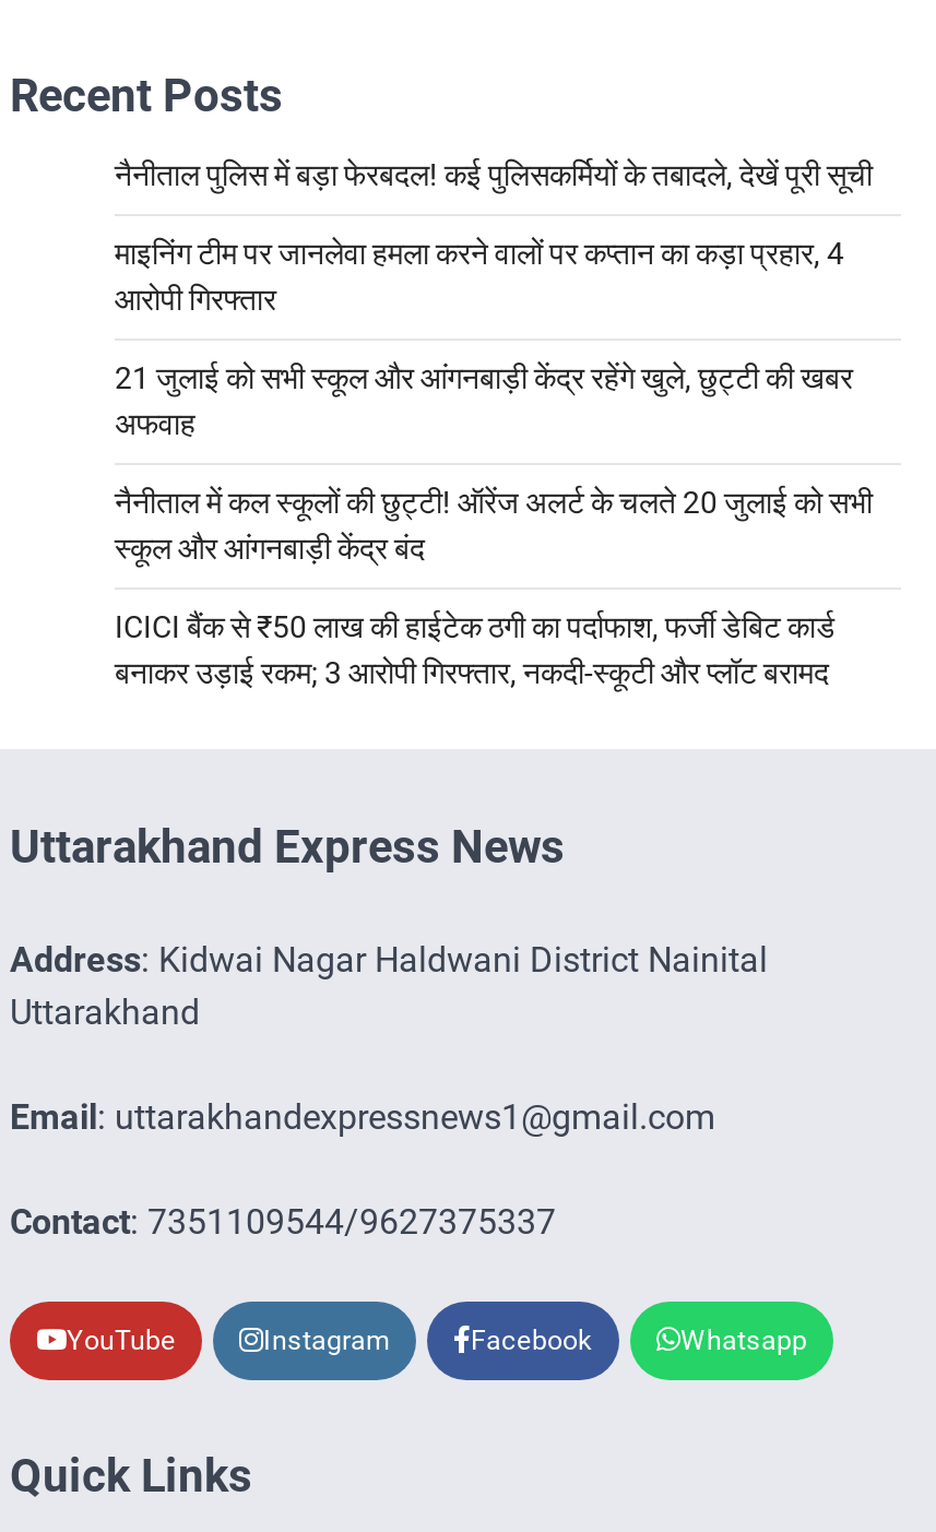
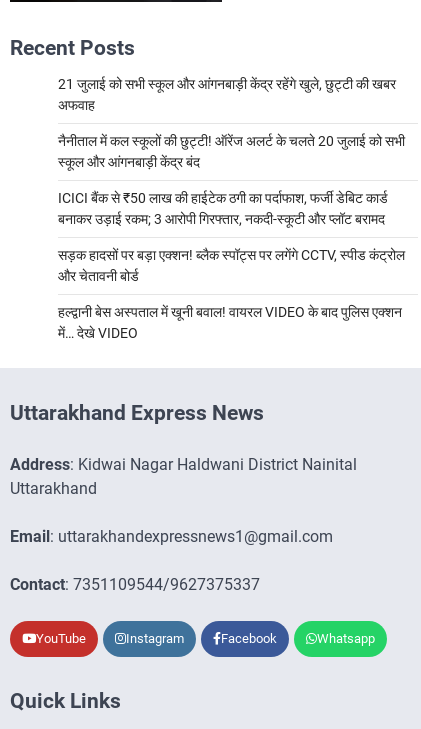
[115,158,873,318] नैनीताल पुलिस में बड़ा फेरबदल! कई पुलिसकर्मियों के तबादले, देखें पूरी सूची | माइनिंग टीम पर जानलेवा हमला करने वालों पर कप्तान का कड़ा प्रहार, 4 | आरोपी गिरफ्तार -> none
moved [115,361,873,691] -> [58,76,405,227]: 21 जुलाई को सभी स्कूल और आंगनबाड़ी केंद्र रहेंगे खुले, छुट्टी की खबर | अफवाह | नैनीताल में कल स्कूलों की छुट्टी! ऑरेंज अलर्ट के चलते 20 जुलाई को सभी | स्कूल और आंगनबाड़ी केंद्र बंद | ICICI बैंक से ₹50 लाख की हाईटेक ठगी का पर्दाफाश, फर्जी डेबिट कार्ड | बनाकर उड़ाई रकम; 3 आरोपी गिरफ्तार, नकदी-स्कूटी और प्लॉट बरामद
none -> [58,247,405,341] सड़क हादसों पर बड़ा एक्शन! ब्लैक स्पॉट्स पर लगेंगे CCTV, स्पीड कंट्रोल | और चेतावनी बोर्ड | हल्द्वानी बेस अस्पताल में खूनी बवाल! वायरल VIDEO के बाद पुलिस एक्शन | में… देखे VIDEO

